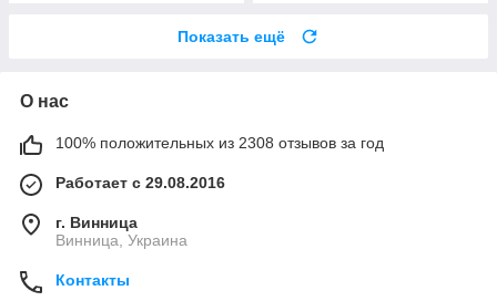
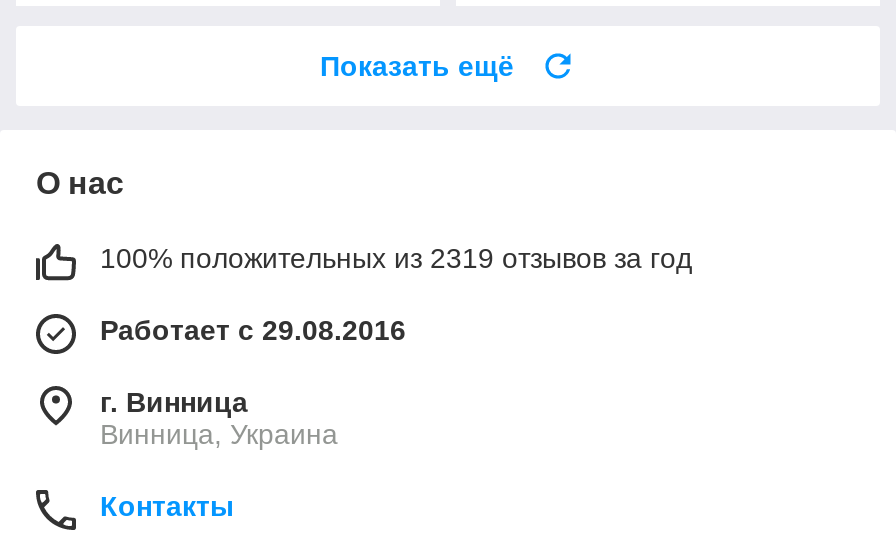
[55,134,384,152] 100% положительных из 2308 отзывов за год -> [100,243,692,275] 100% положительных из 2319 отзывов за год

